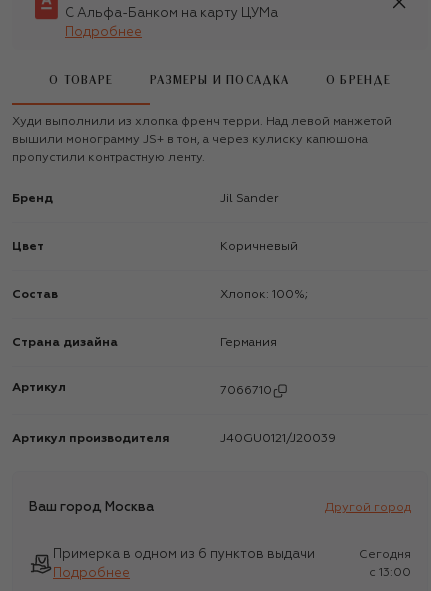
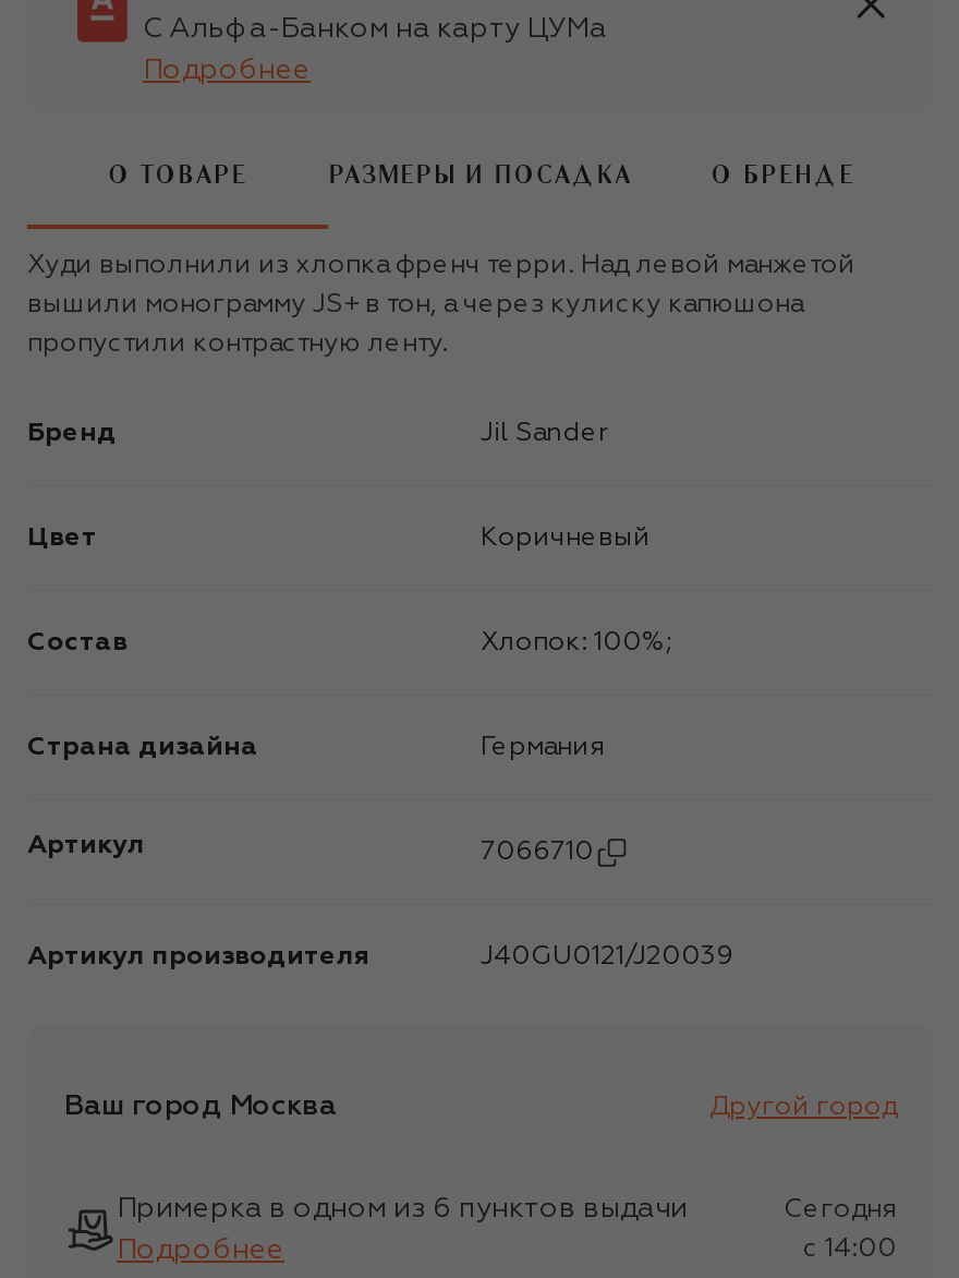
[369,567,411,579] c 13:00 -> [803,1236,897,1262] c 14:00

